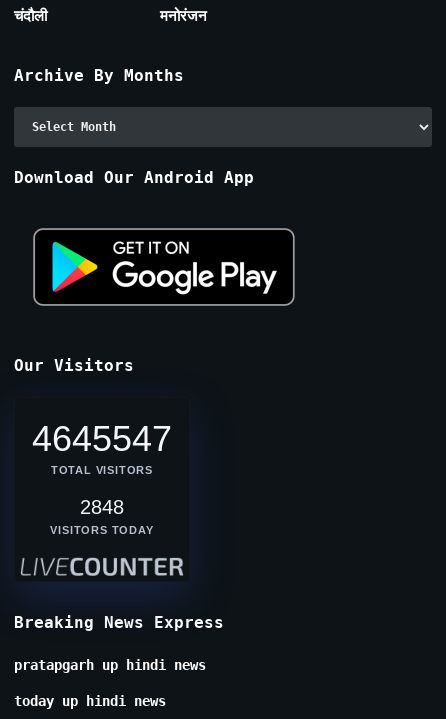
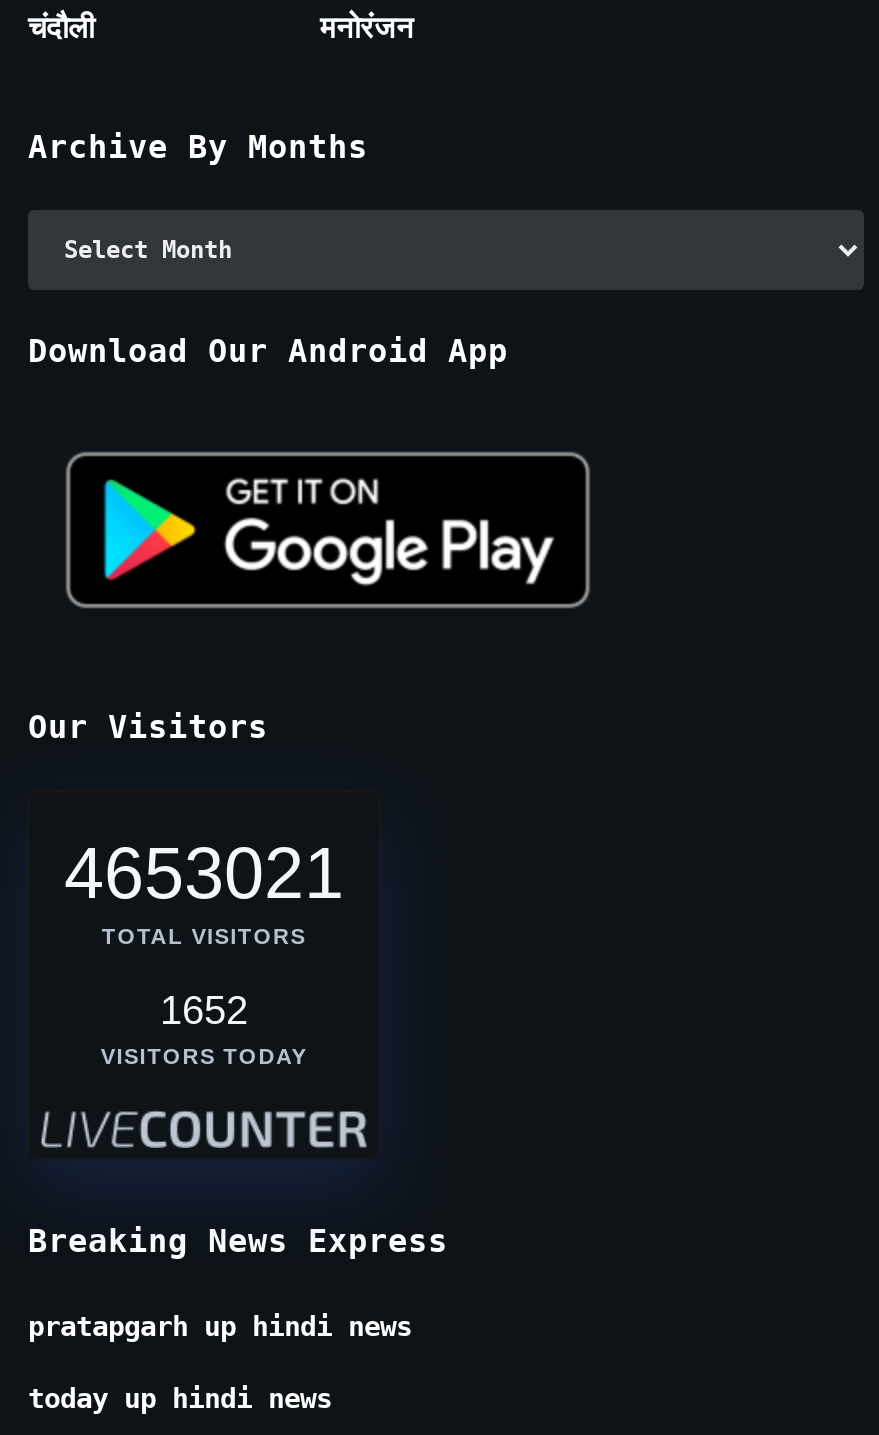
[32,418,172,459] 4645547 -> [64,833,344,915] 4653021
[80,496,124,518] 2848 -> [160,989,248,1033] 1652

